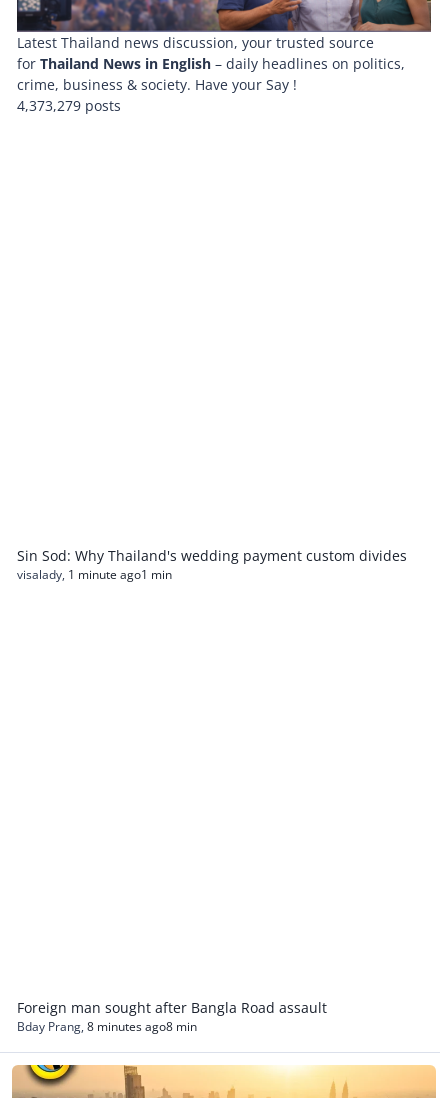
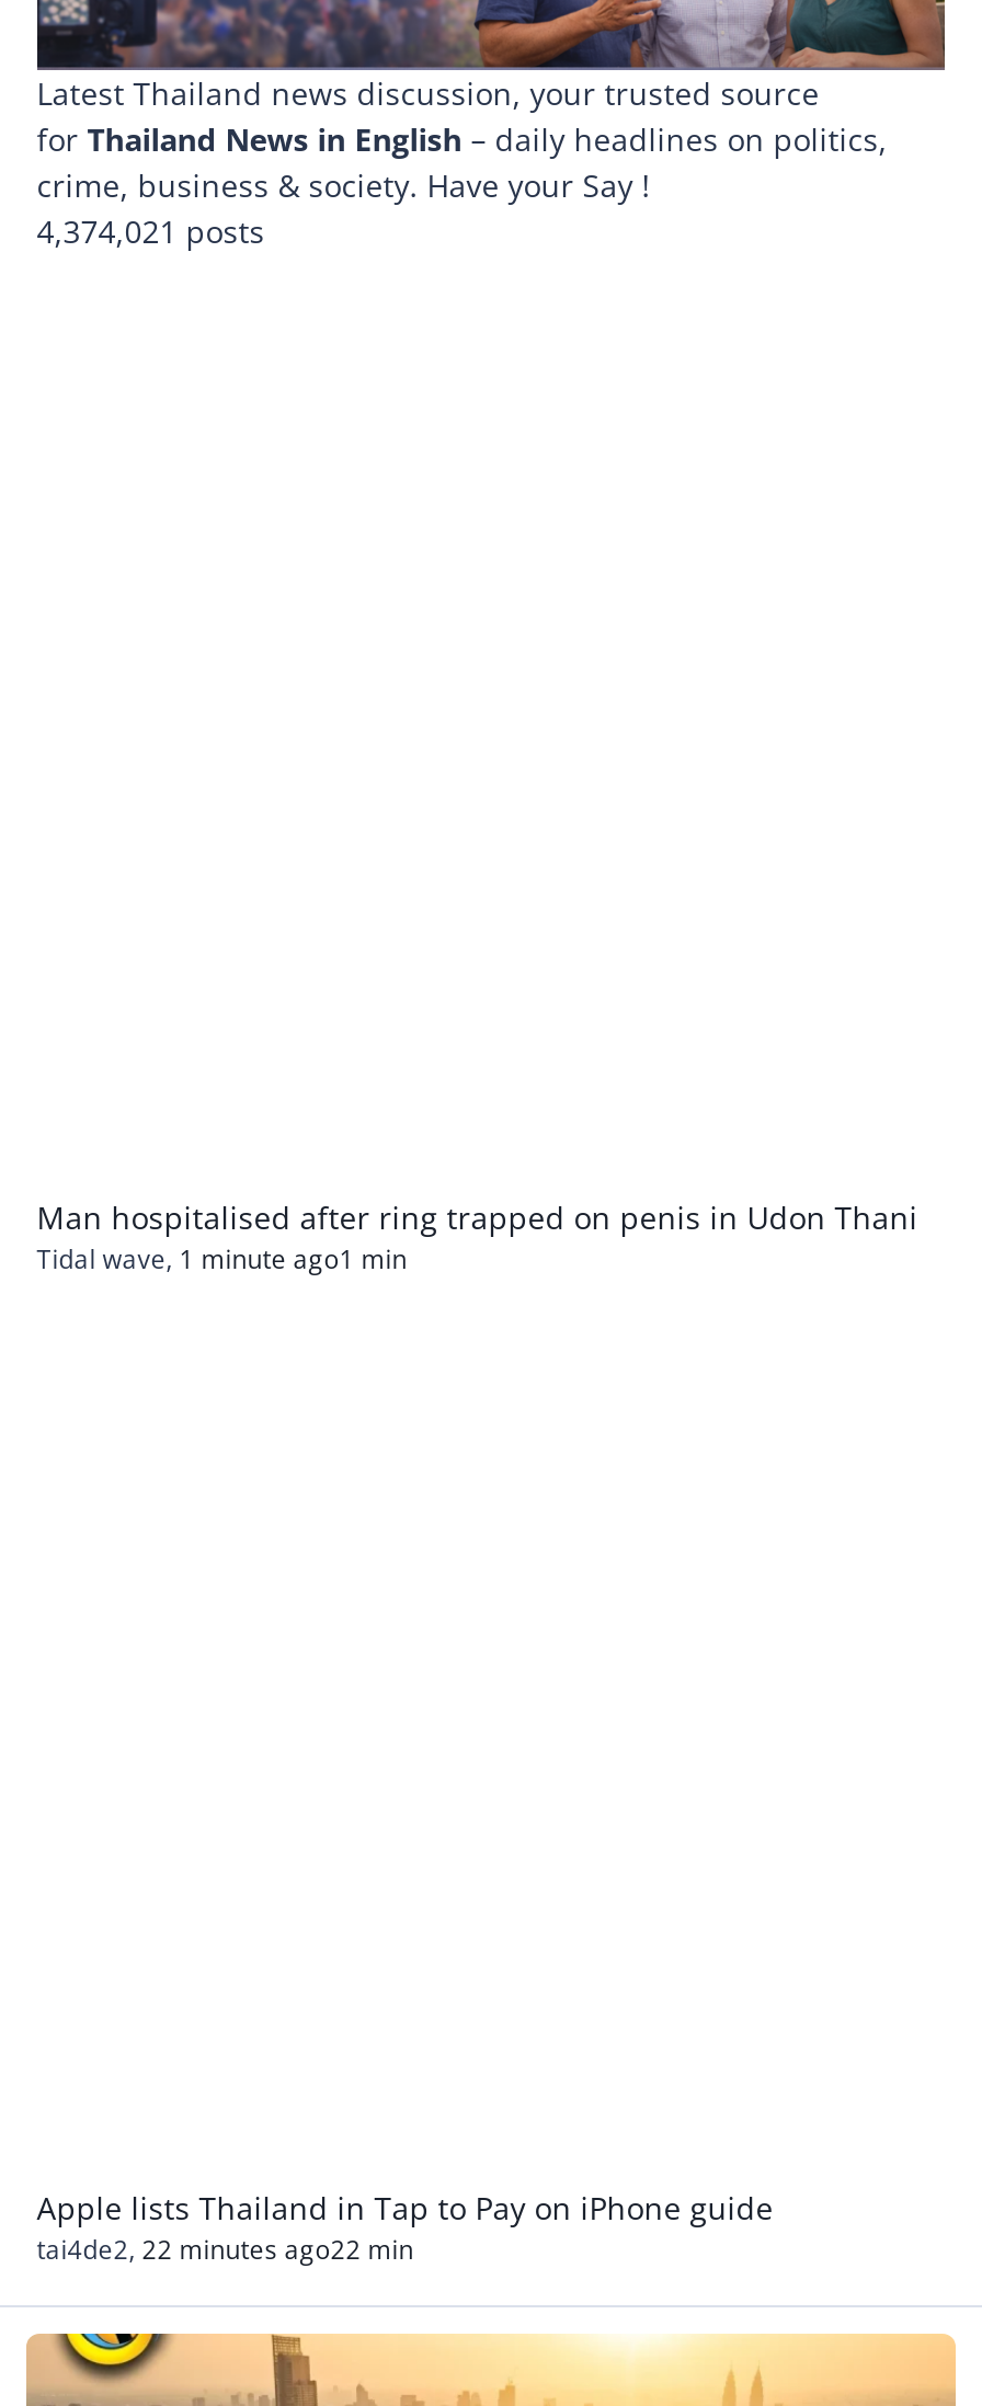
[17,96,121,115] 4,373,279 posts -> [37,211,265,253] 4,374,021 posts
[17,546,407,582] Sin Sod: Why Thailand's wedding payment custom divides | visalady, 1 minute ago1 min -> [37,1196,918,1275] Man hospitalised after ring trapped on penis in Udon Thani | Tidal wave, 1 minute ago1 min
[17,998,327,1034] Foreign man sought after Bangla Road assault | Bday Prang, 8 minutes ago8 min -> [37,2187,773,2266] Apple lists Thailand in Tap to Pay on iPhone guide | tai4de2, 22 minutes ago22 min

